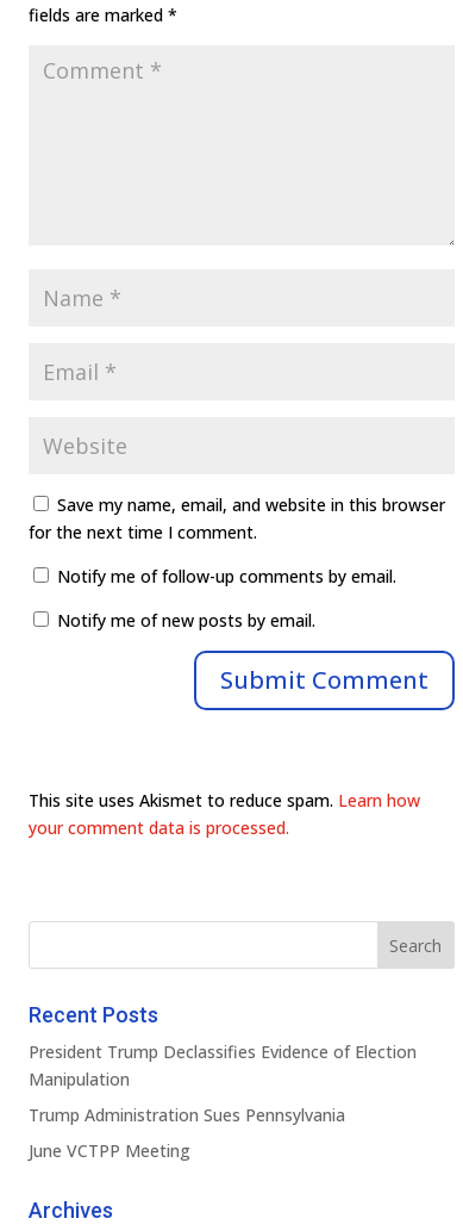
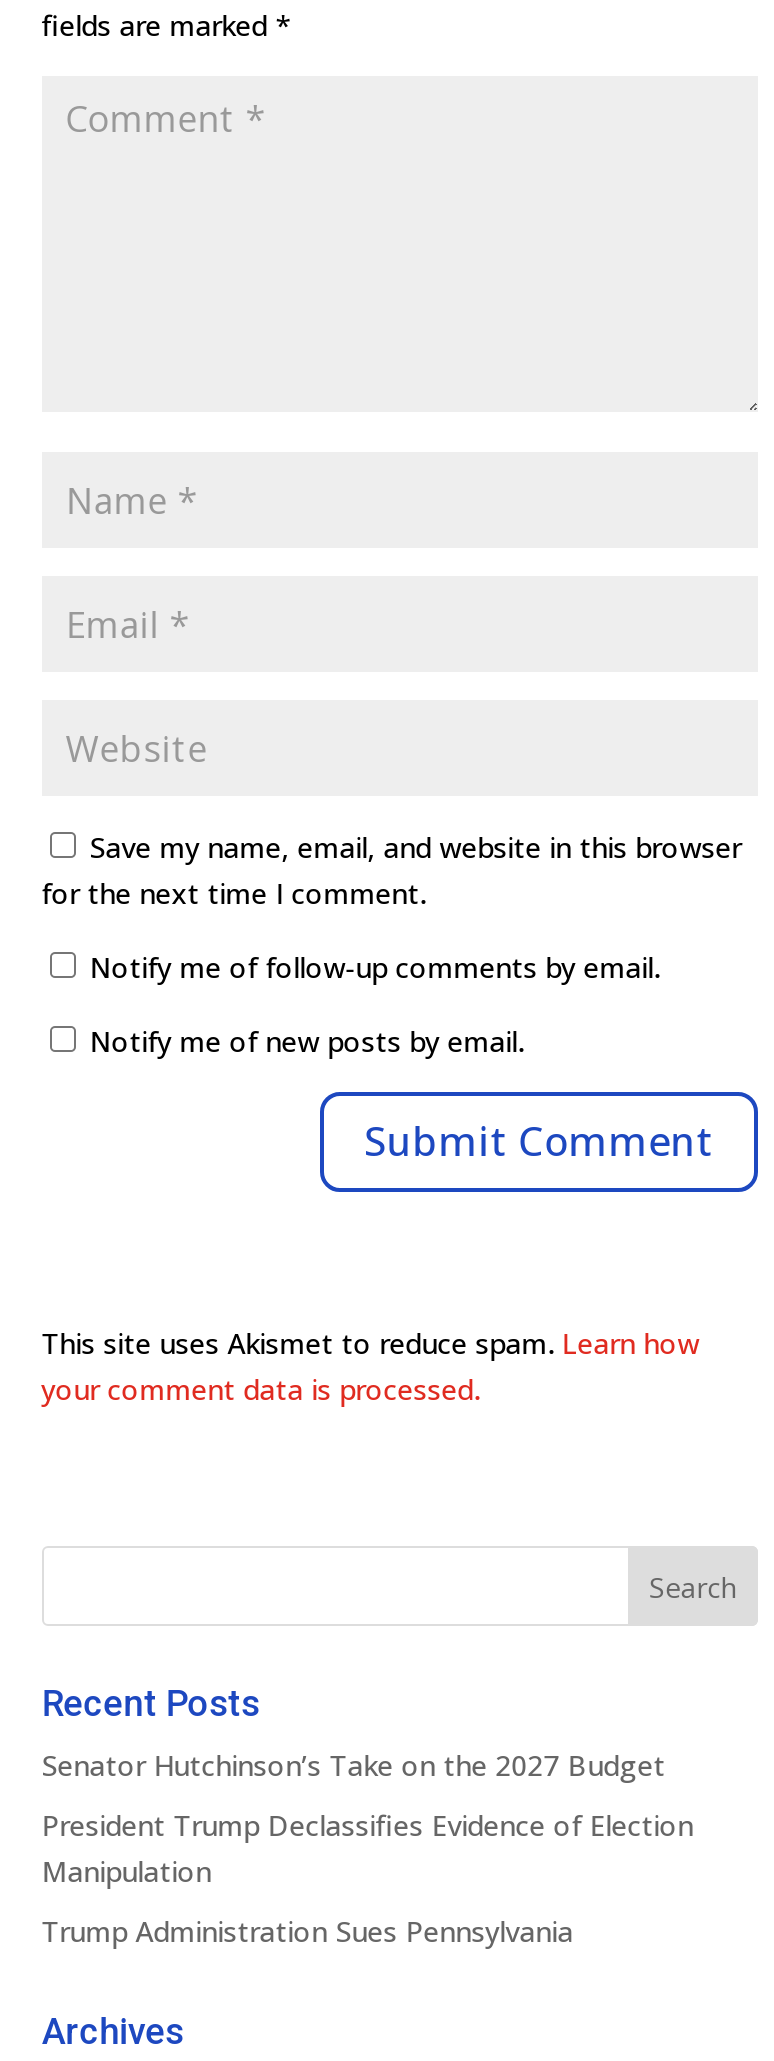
none -> [42,1746,666,1784] Senator Hutchinson’s Take on the 2027 Budget
moved [28,1040,416,1126] -> [42,1806,694,1950]: President Trump Declassifies Evidence of Election | Manipulation | Trump Administration Sues Pennsylvania
[28,1139,190,1162] June VCTPP Meeting -> none

